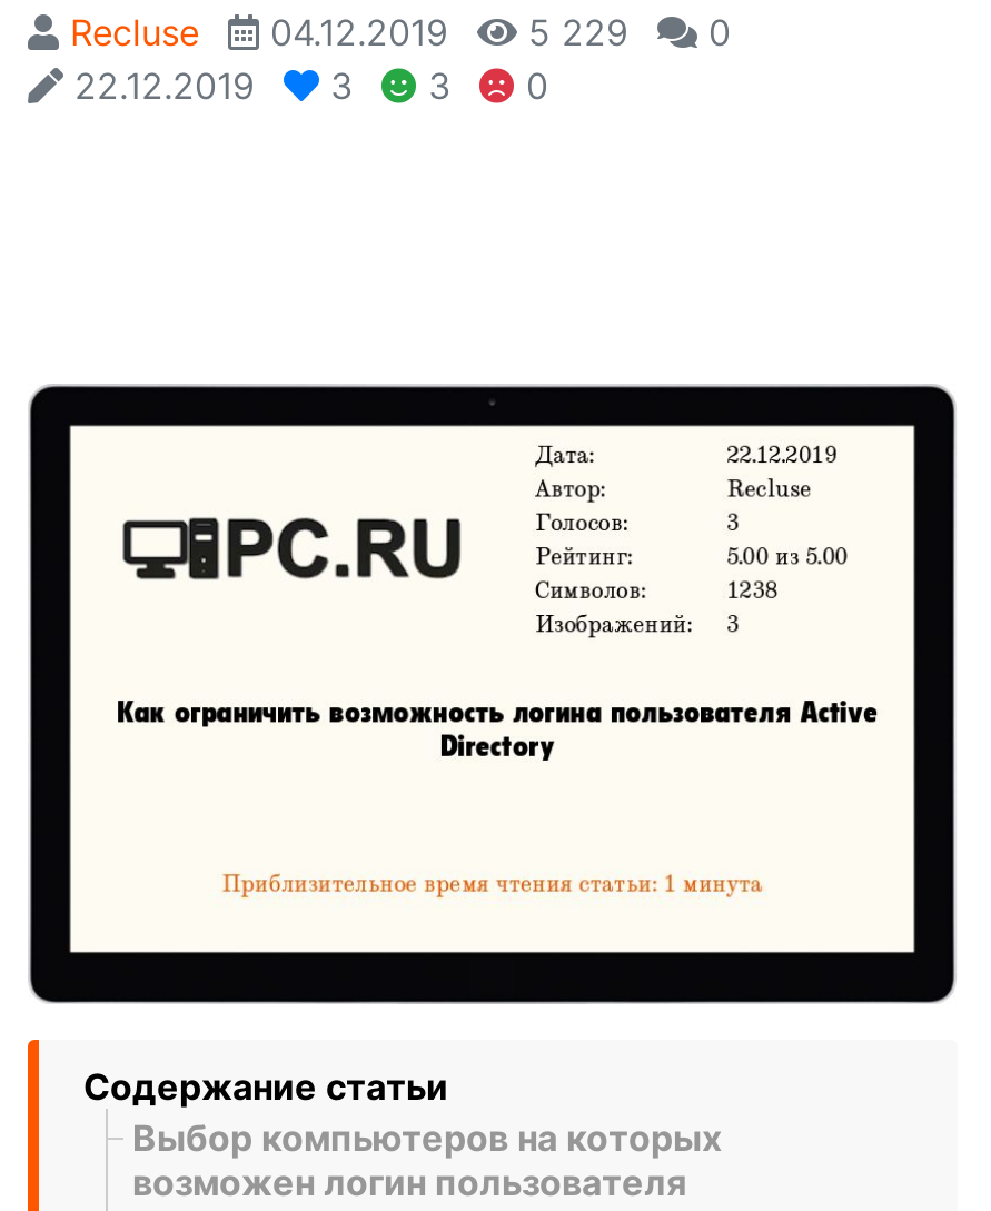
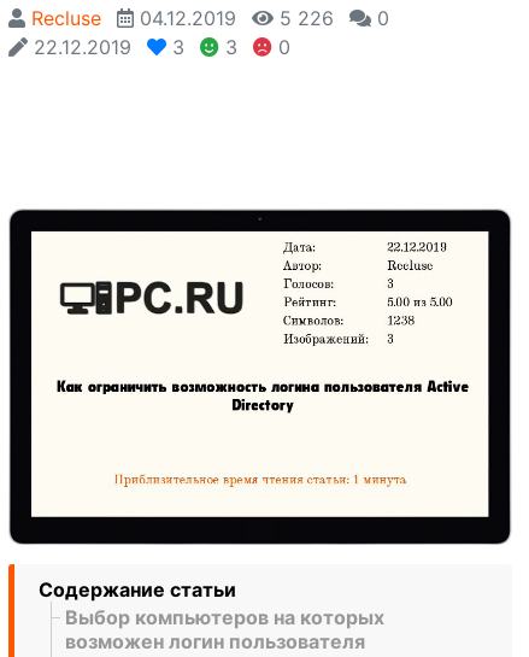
[70,10,731,54] Recluse 04.12.2019 5 229 0 -> [31,6,389,30] Recluse 04.12.2019 5 226 0

